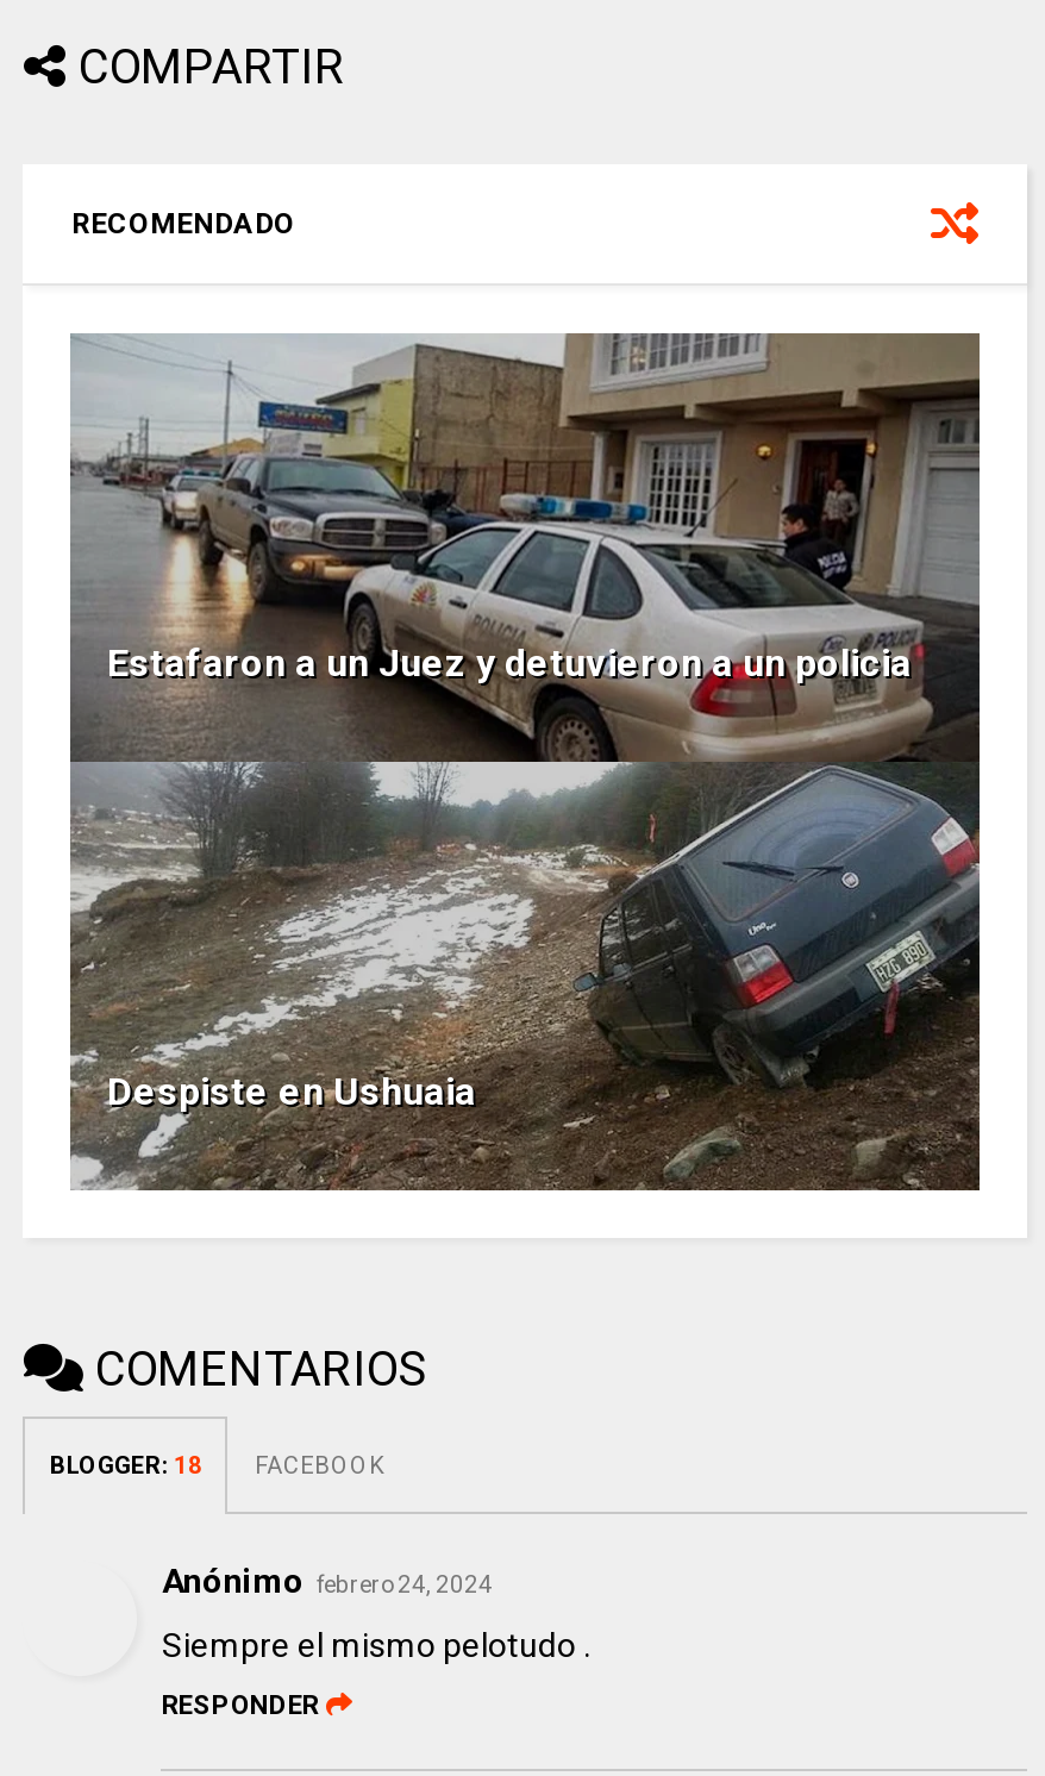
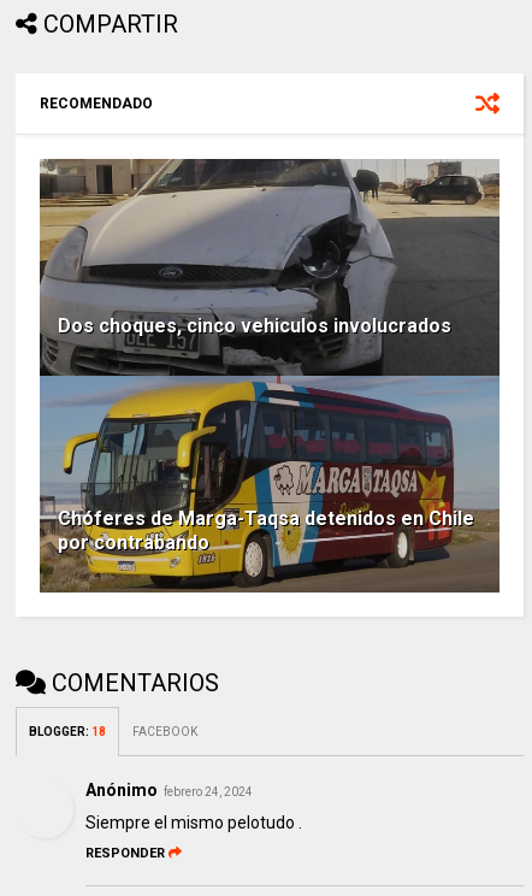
[70,333,982,687] [image] | Estafaron a un Juez y detuvieron a un policia -> [40,158,501,338] [image] | Dos choques, cinco vehiculos involucrados
[68,659,982,1190] [image] | Despiste en Ushuaia -> [40,323,500,593] [image] | Chóferes de Marga-Taqsa detenidos en Chile | por contrabando

